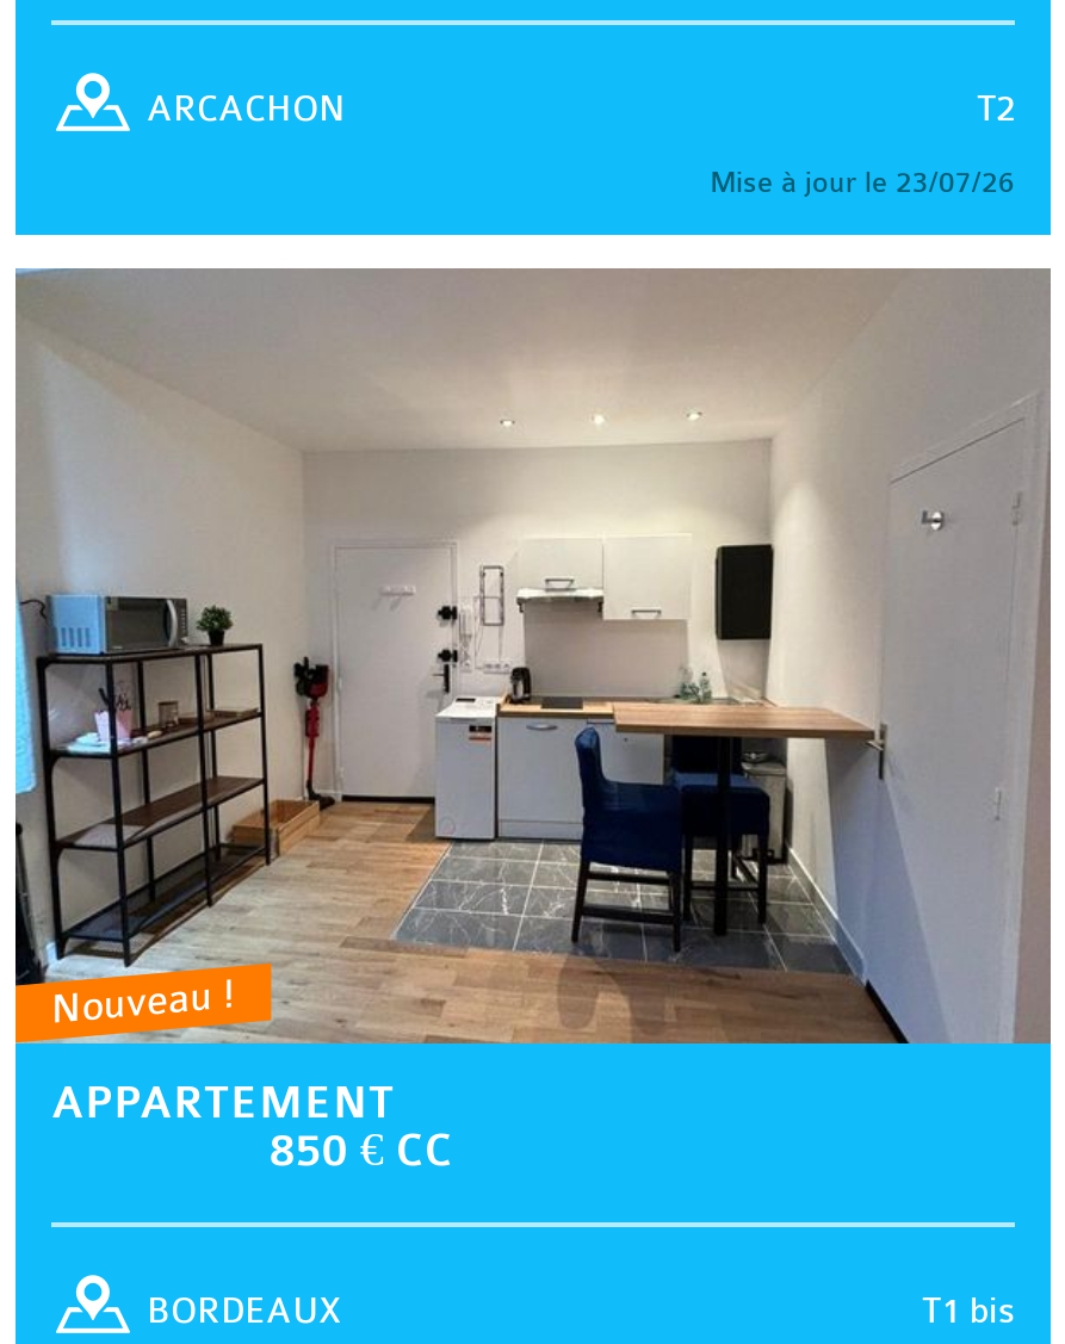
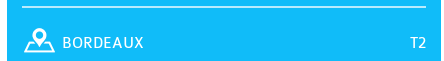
[147,89,1015,198] ARCACHON | Mise à jour le 23/07/26 -> none
[13,231,1053,1332] [image] | Nouveau ! | APPARTEMENT | 850 € CC | T1 bis -> none

